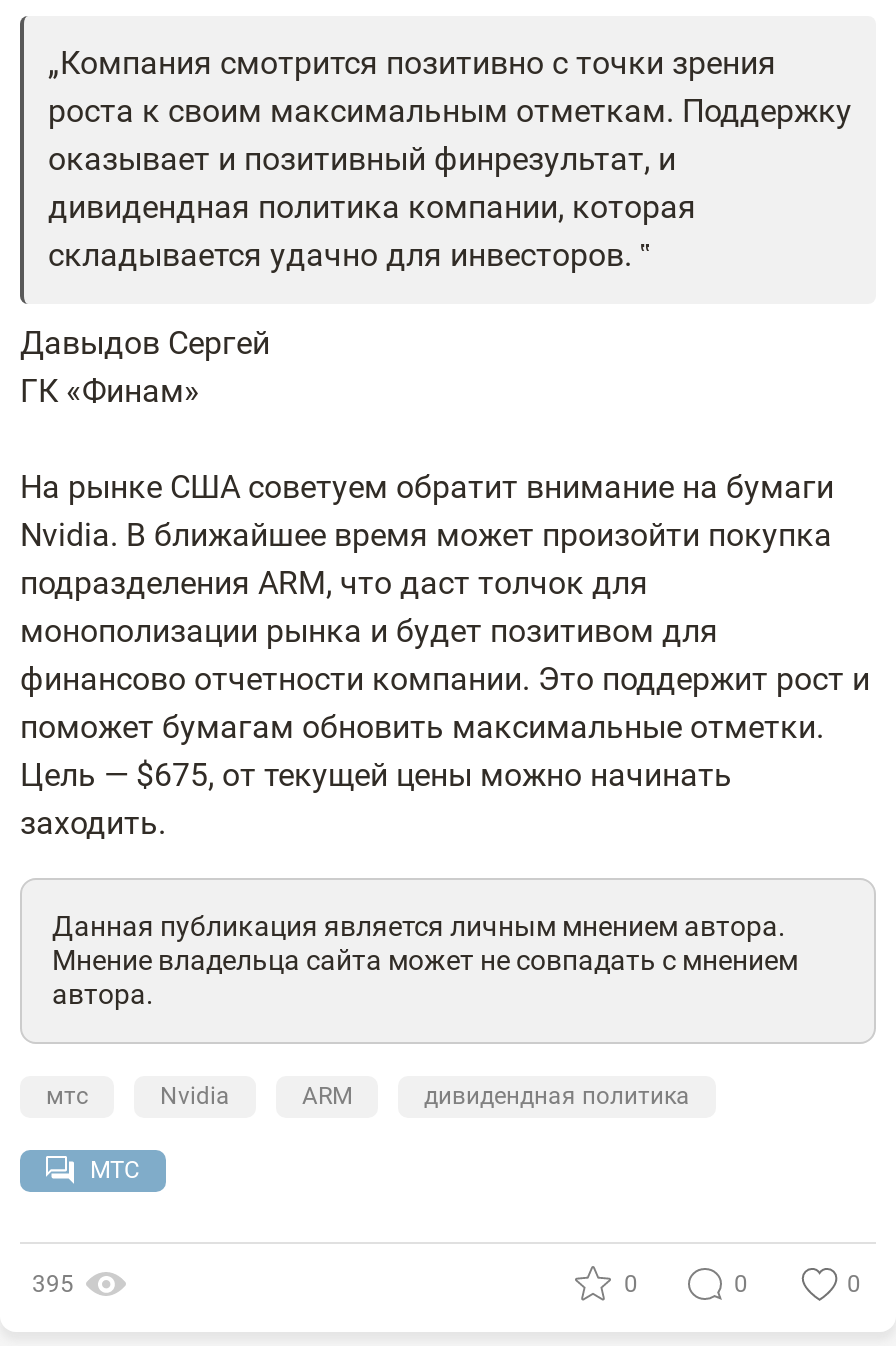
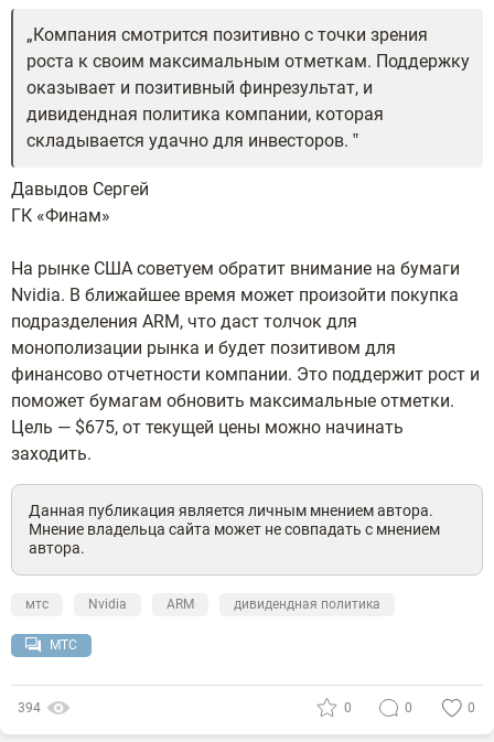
[32,1270,74,1298] 395 -> [18,700,41,716] 394

